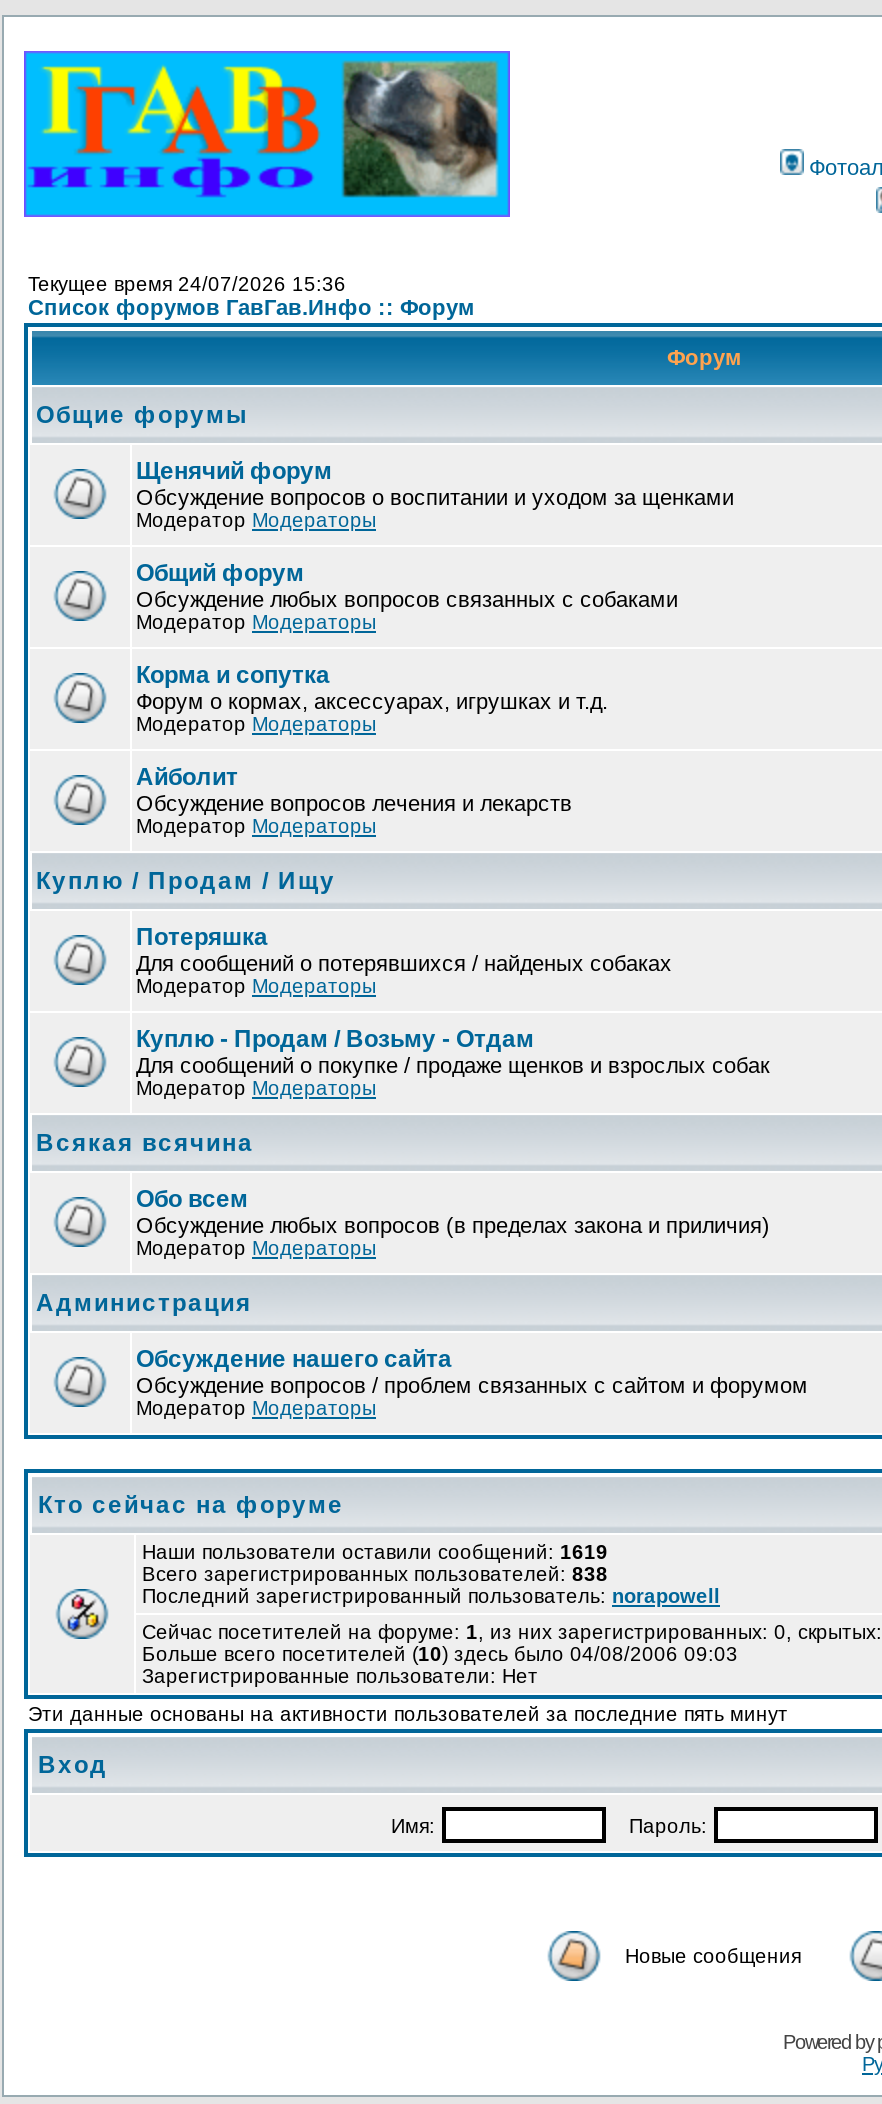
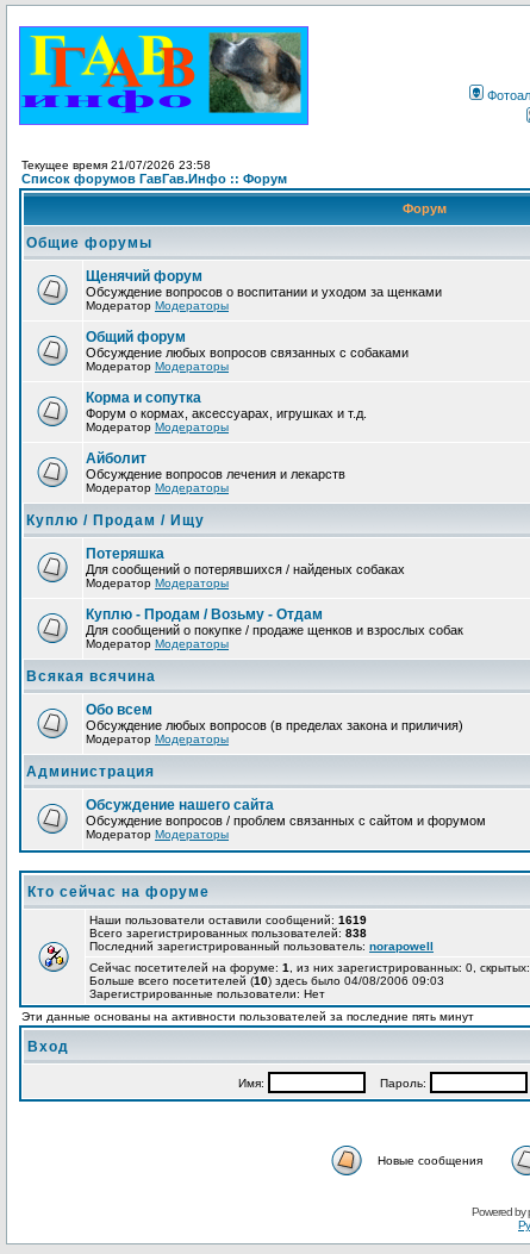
[28,273,346,295] Текущее время 24/07/2026 15:36 -> [21,158,211,171] Текущее время 21/07/2026 23:58

